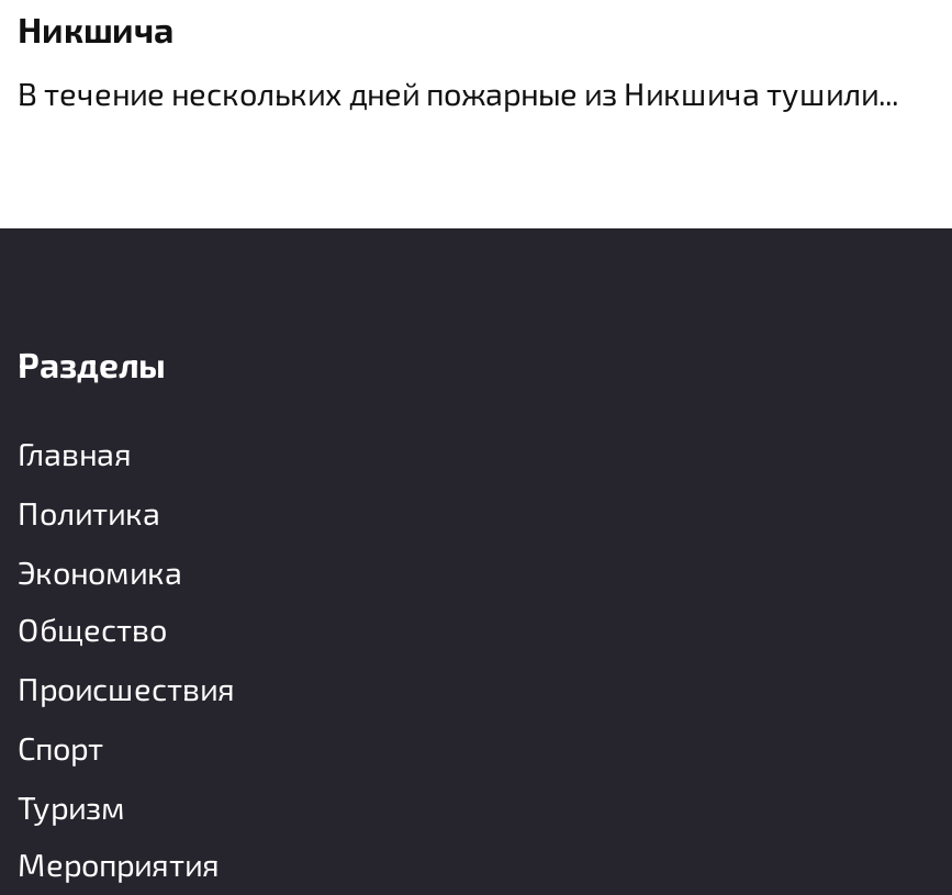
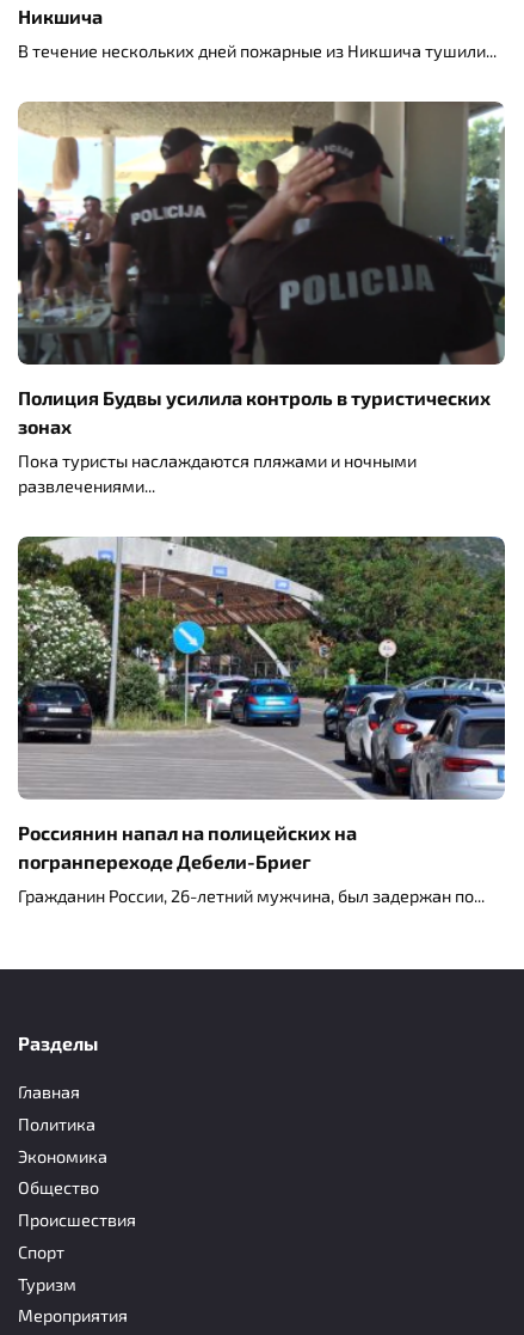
none -> [17,100,506,496] [image] | Полиция Будвы усилила контроль в туристических | зонах | Пока туристы наслаждаются пляжами и ночными | развлечениями
none -> [17,535,506,906] [image] | Россиянин напал на полицейских на | погранпереходе Дебели-Бриег | Гражданин России, 26-летний мужчина, был задержан по

